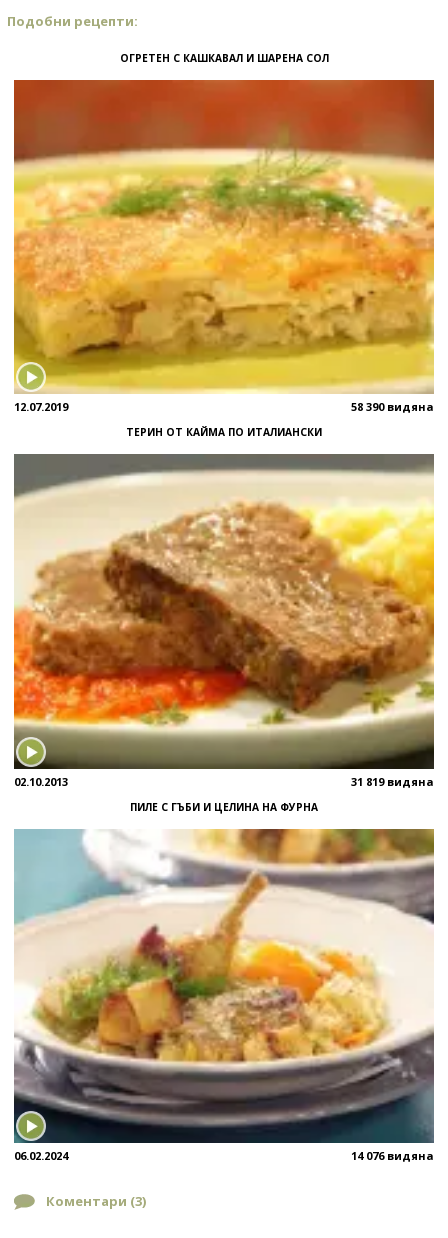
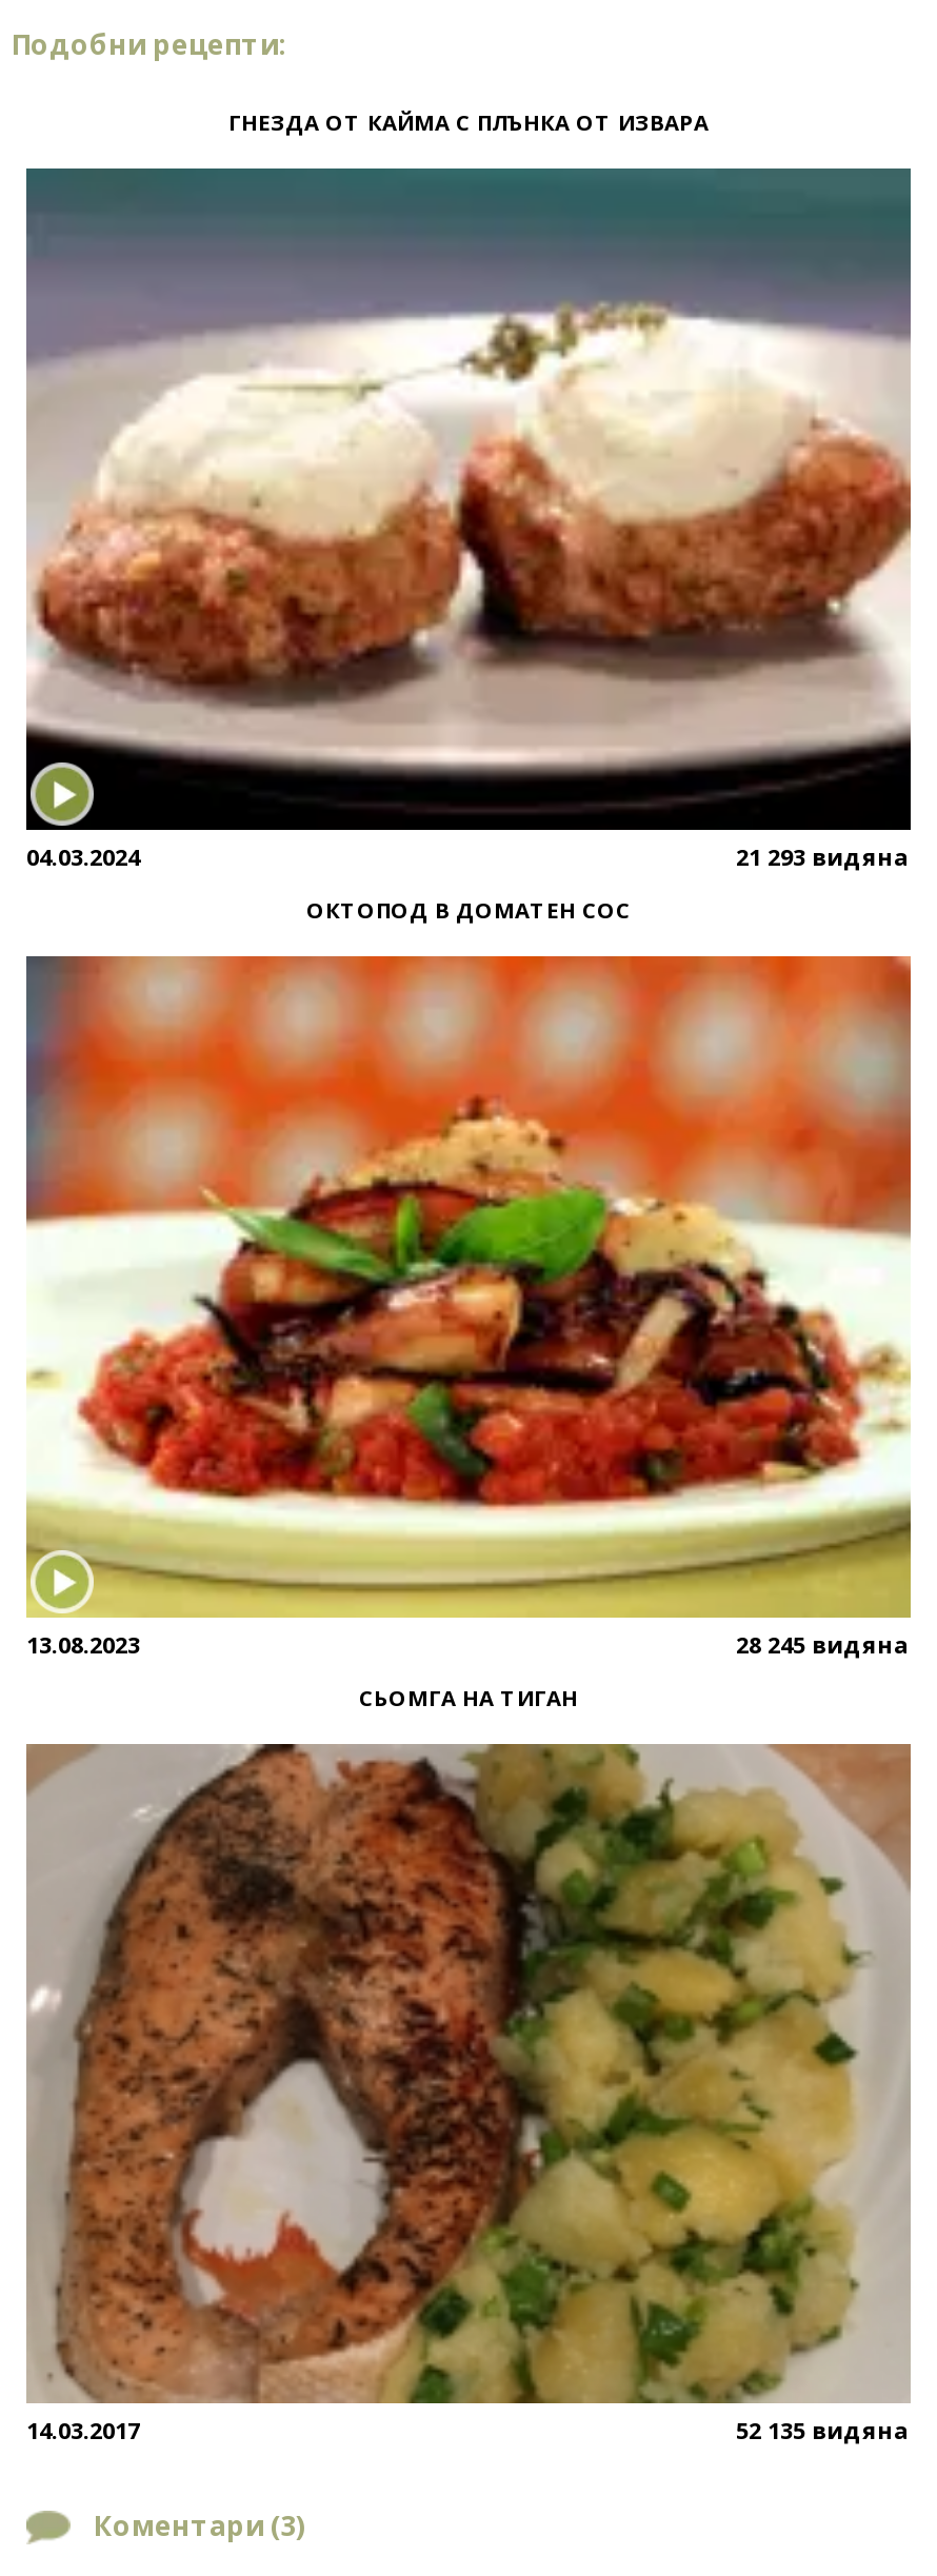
[119,51,328,65] ОГРЕТЕН С КАШКАВАЛ И ШАРЕНА СОЛ -> [228,108,709,137] ГНЕЗДА ОТ КАЙМА С ПЛЪНКА ОТ ИЗВАРА
[13,79,435,414] [image] | 12.07.2019 | 58 390 видяна -> [24,166,913,873] [image] | 04.03.2024 | 21 293 видяна
[126,425,322,439] ТЕРИН ОТ КАЙМА ПО ИТАЛИАНСКИ -> [306,896,631,926] ОКТОПОД В ДОМАТЕН СОС
[13,453,435,789] [image] | 02.10.2013 | 31 819 видяна -> [24,954,913,1660] [image] | 13.08.2023 | 28 245 видяна
[130,800,318,814] ПИЛЕ С ГЪБИ И ЦЕЛИНА НА ФУРНА -> [359,1683,578,1712] СЬОМГА НА ТИГАН
[14,828,434,1163] [image] | 06.02.2024 | 14 076 видяна -> [24,1742,911,2446] [image] | 14.03.2017 | 52 135 видяна

